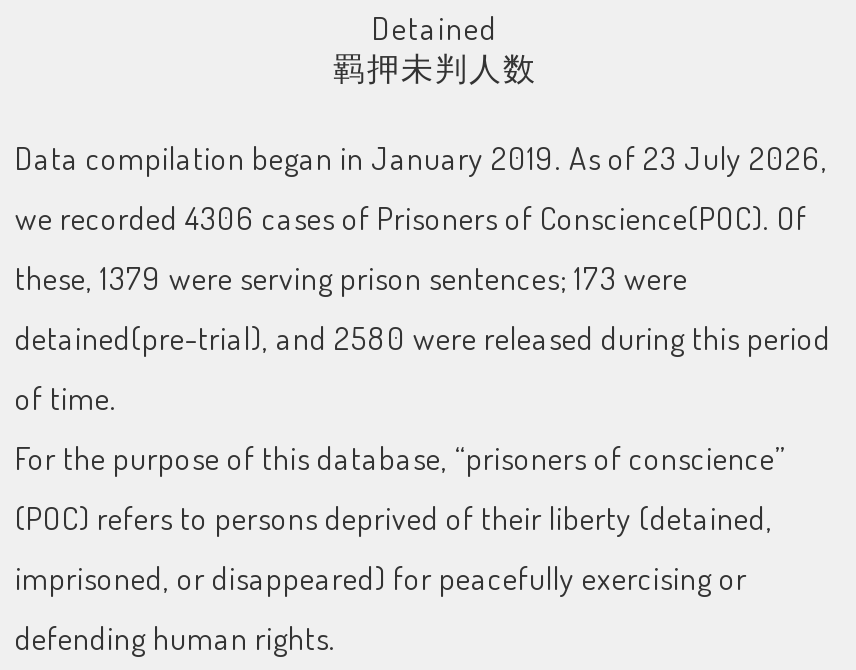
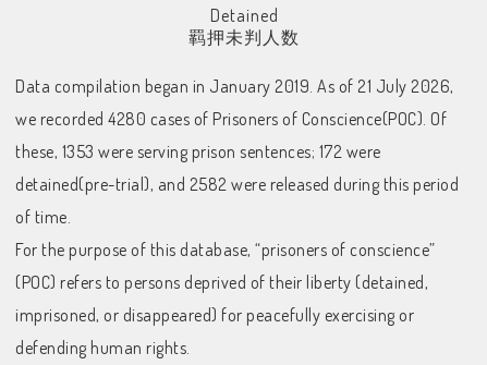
[15,137,828,177] Data compilation began in January 2019. As of 23 July 2026, -> [15,75,454,97] Data compilation began in January 2019. As of 21 July 2026,
[15,197,807,237] we recorded 4306 cases of Prisoners of Conscience(POC). Of -> [15,108,447,129] we recorded 4280 cases of Prisoners of Conscience(POC). Of
[15,257,688,297] these, 1379 were serving prison sentences; 173 were -> [15,140,381,162] these, 1353 were serving prison sentences; 172 were
[15,317,831,357] detained(pre-trial), and 2580 were released during this period -> [15,173,459,195] detained(pre-trial), and 2582 were released during this period

